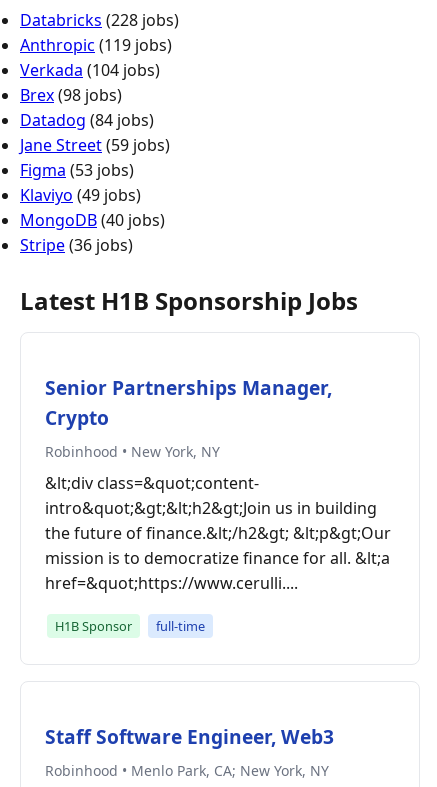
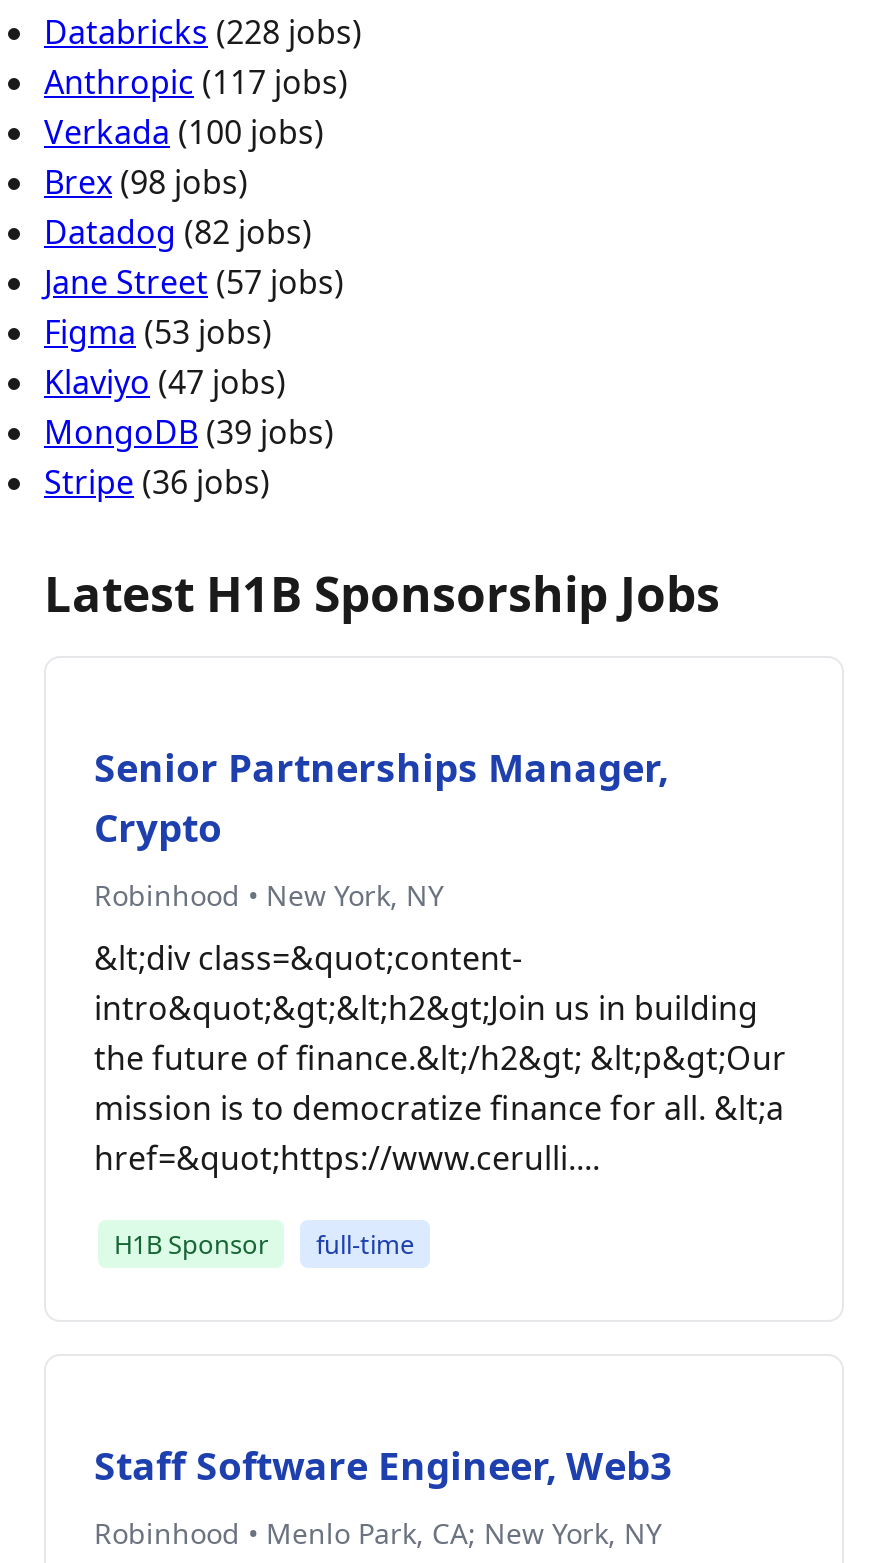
[20,34,172,56] Anthropic (119 jobs) -> [44,60,348,104] Anthropic (117 jobs)
[20,59,160,81] Verkada (104 jobs) -> [44,110,324,154] Verkada (100 jobs)
[20,109,154,131] Datadog (84 jobs) -> [44,210,312,254] Datadog (82 jobs)
[20,134,170,156] Jane Street (59 jobs) -> [44,260,344,304] Jane Street (57 jobs)
[20,184,141,206] Klaviyo (49 jobs) -> [44,360,286,404] Klaviyo (47 jobs)
[20,209,165,231] MongoDB (40 jobs) -> [44,410,334,454] MongoDB (39 jobs)

